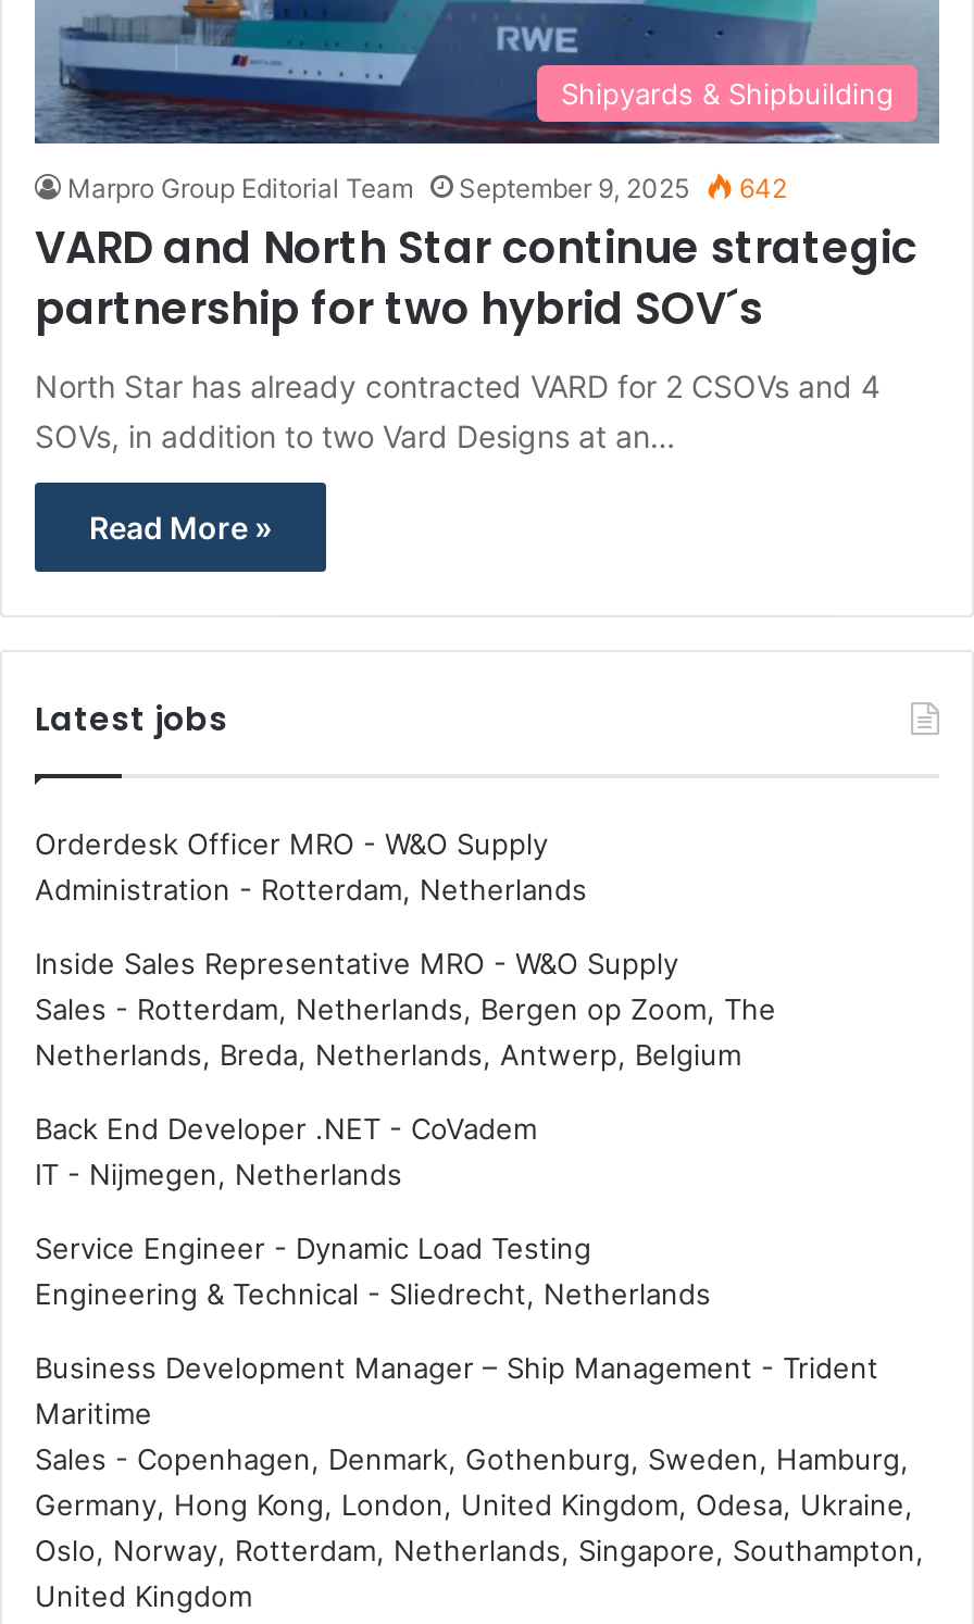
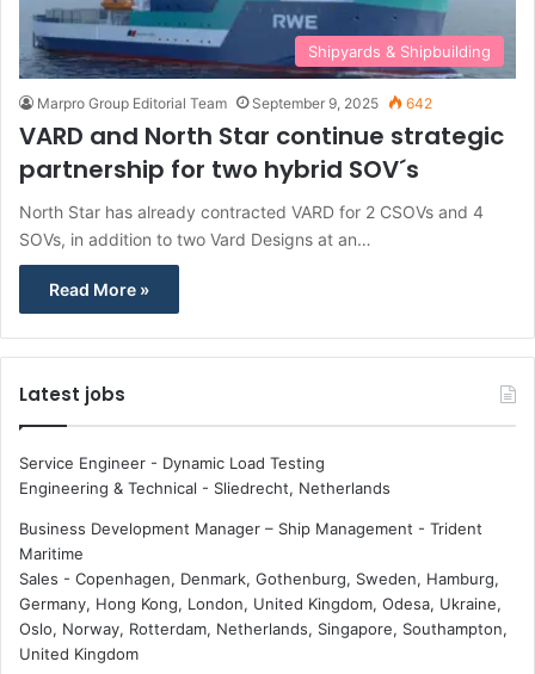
[35,827,776,1192] Orderdesk Officer MRO - W&O Supply | Administration - Rotterdam, Netherlands | Inside Sales Representative MRO - W&O Supply | Sales - Rotterdam, Netherlands, Bergen op Zoom, The | Netherlands, Breda, Netherlands, Antwerp, Belgium | Back End Developer .NET - CoVadem | IT - Nijmegen, Netherlands -> none

